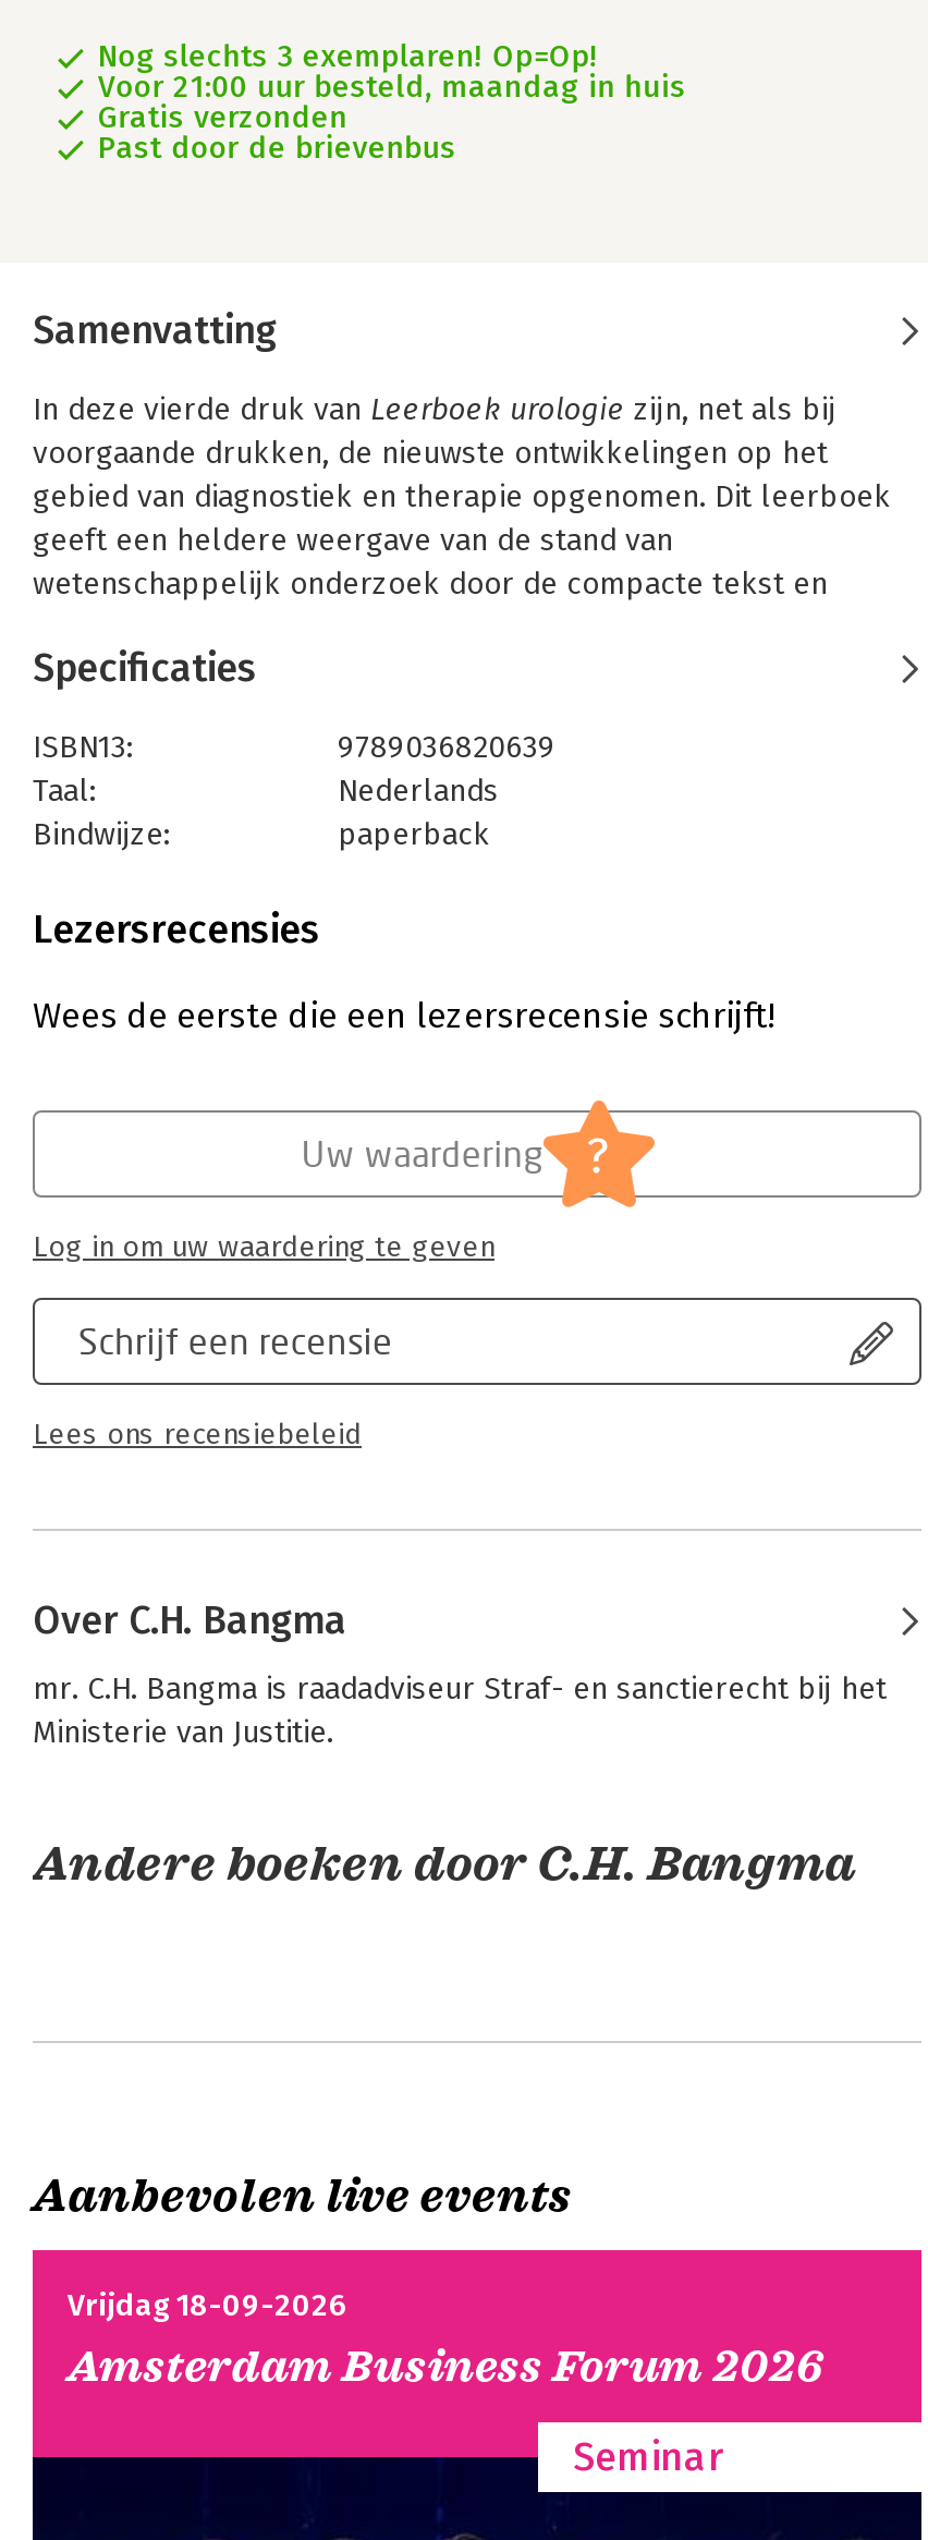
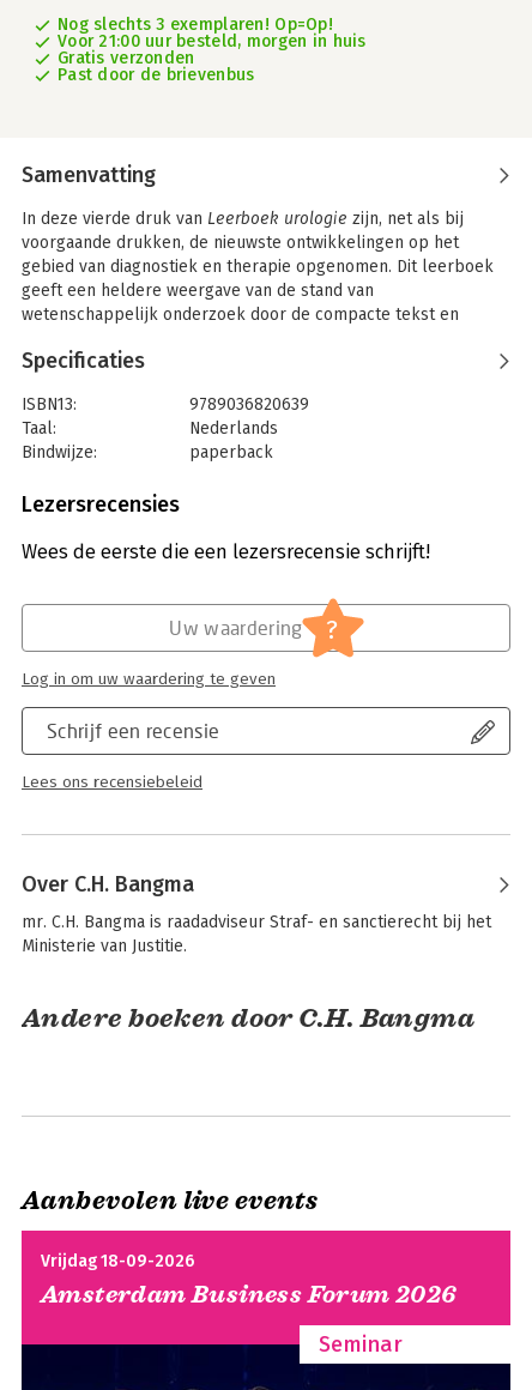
[98,69,686,106] Voor 21:00 uur besteld, maandag in huis -> [58,31,366,52] Voor 21:00 uur besteld, morgen in huis

